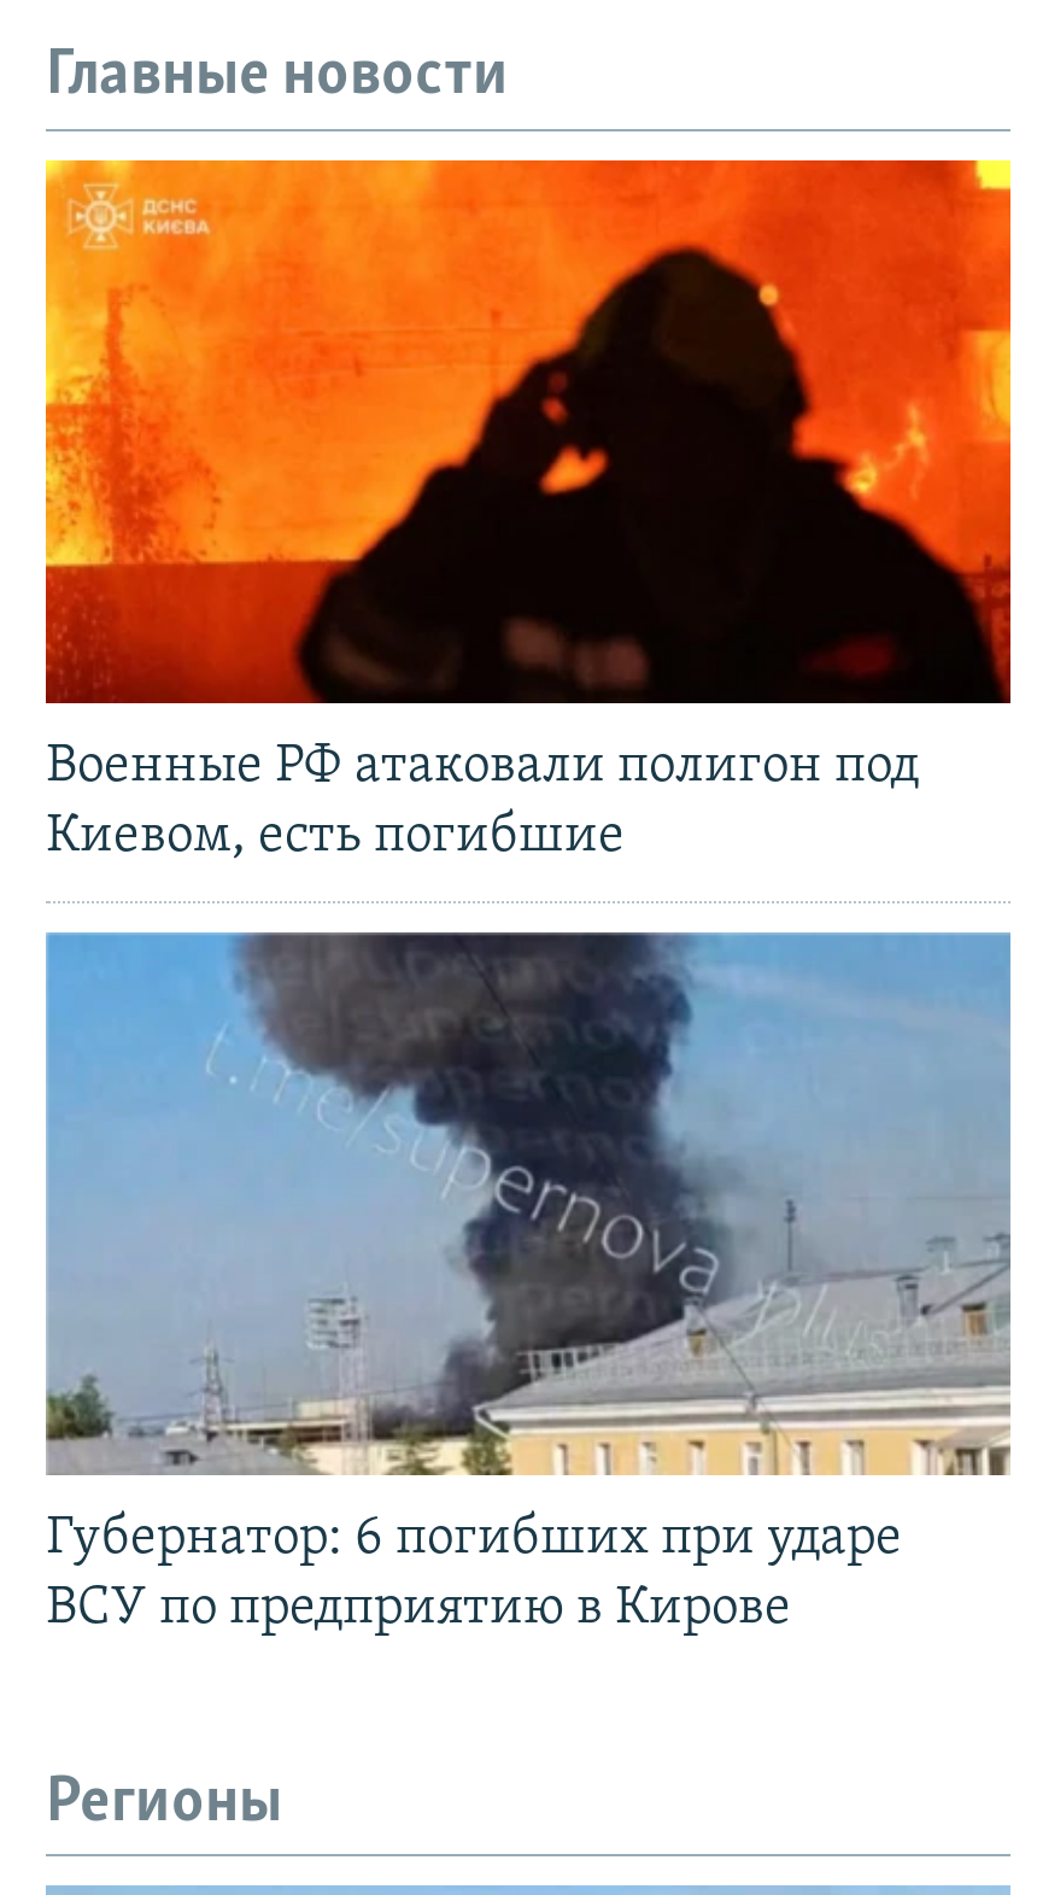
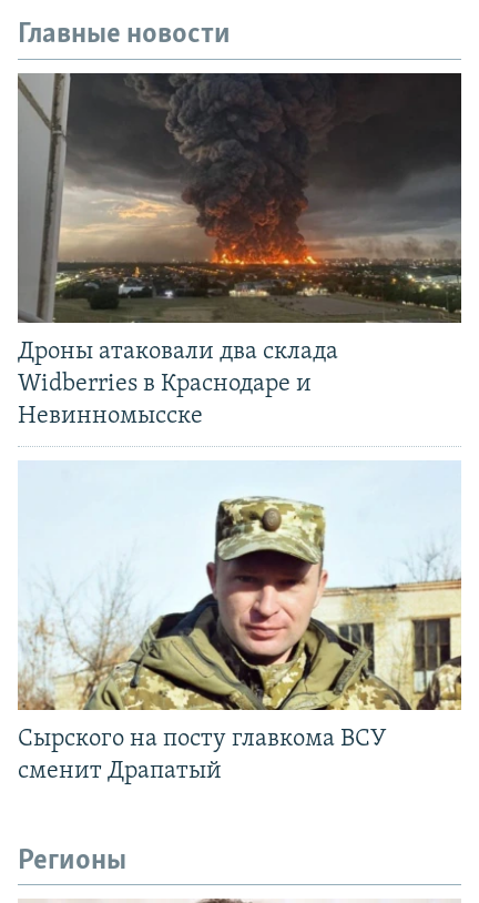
[43,158,1013,864] [image] | Военные РФ атаковали полигон под | Киевом, есть погибшие -> [17,72,462,429] [image] | Дроны атаковали два склада | Widberries в Краснодаре и | Невинномысске
[46,930,1010,1636] [image] | Губернатор: 6 погибших при ударе | ВСУ по предприятию в Кирове -> [18,460,461,784] [image] | Сырского на посту главкома ВСУ | сменит Драпатый

